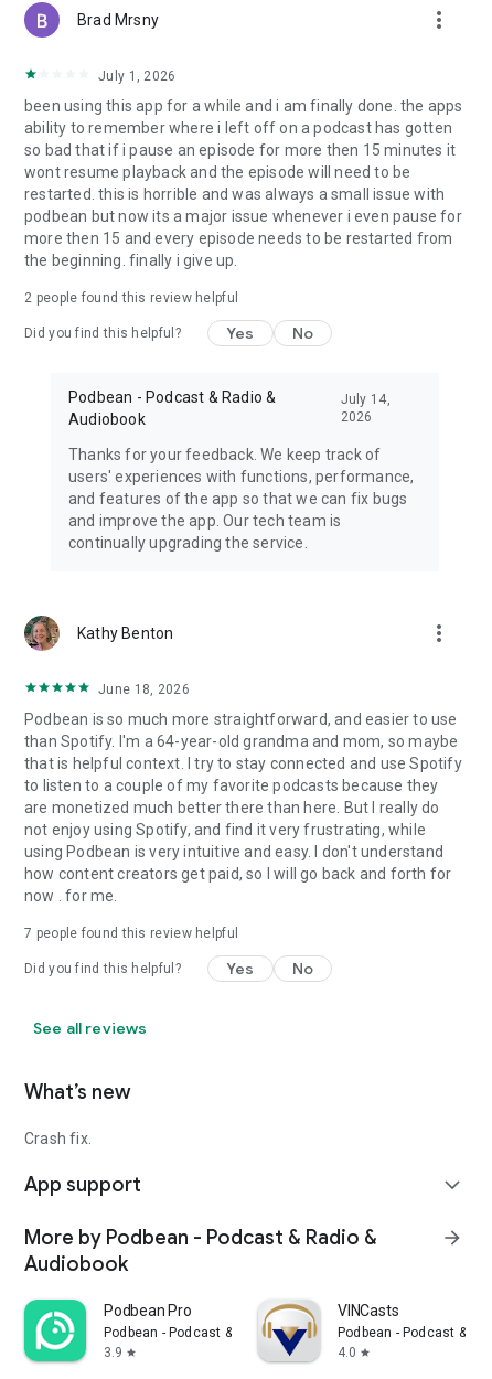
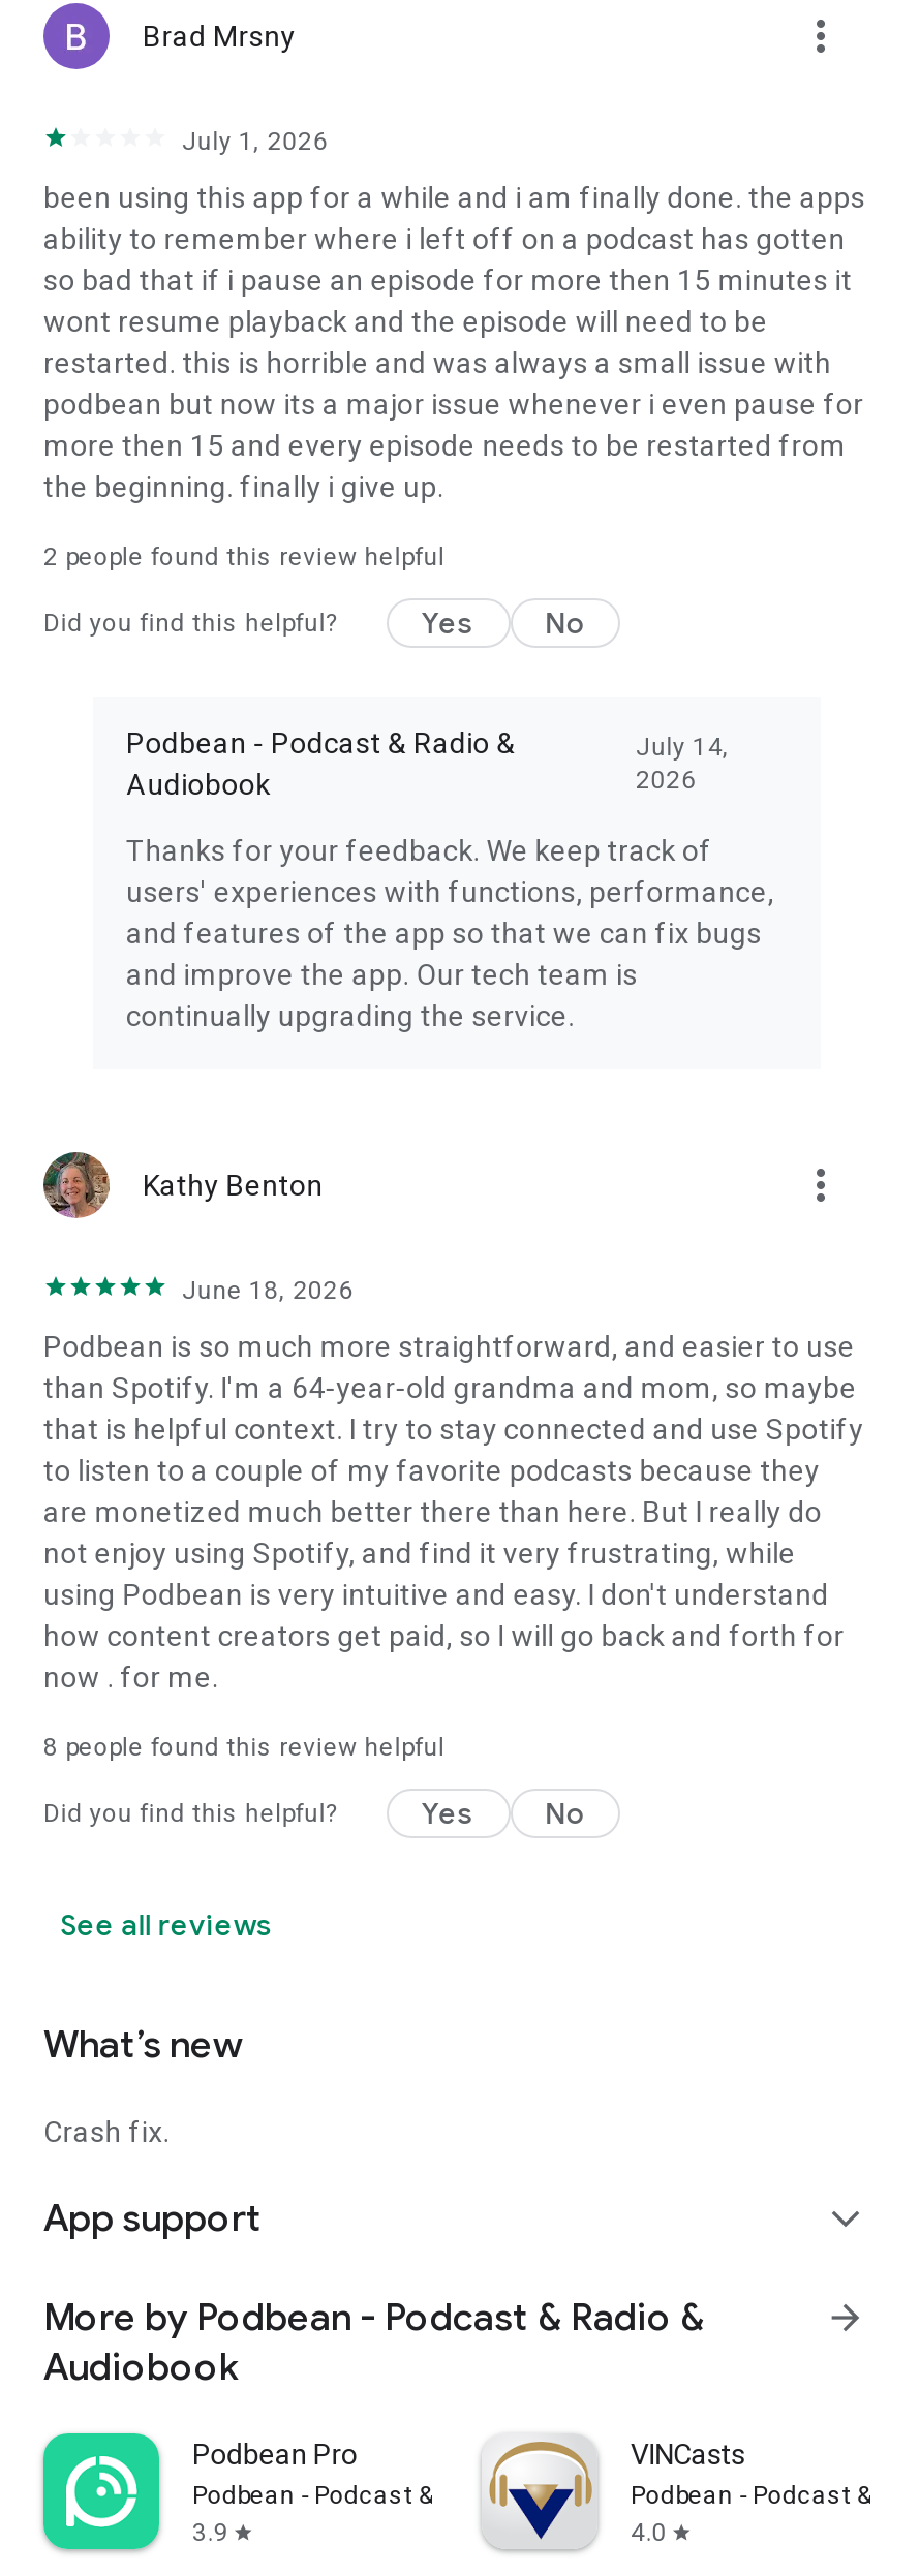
[24,926,238,941] 7 people found this review helpful -> [43,1733,445,1762] 8 people found this review helpful

